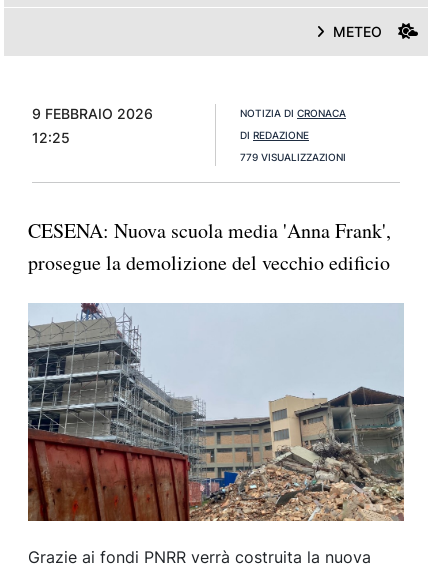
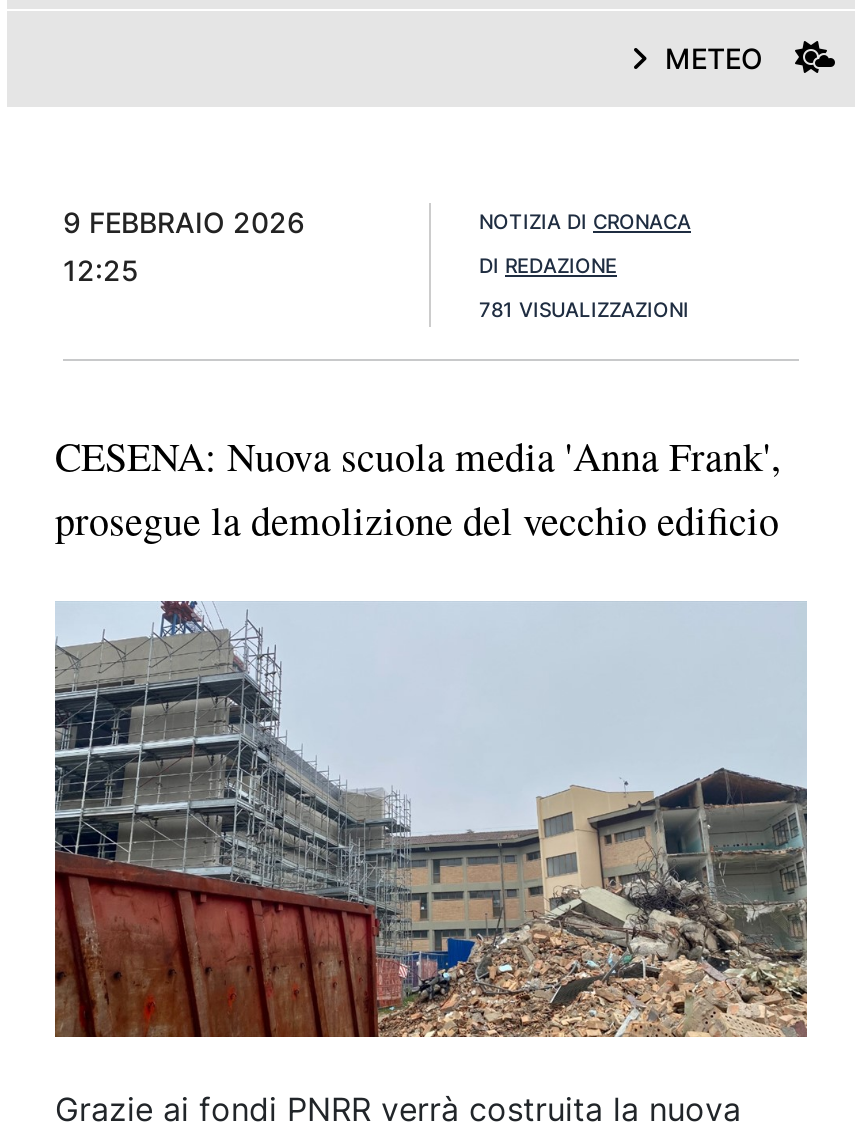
[240,151,346,163] 779 VISUALIZZAZIONI -> [479,297,689,321] 781 VISUALIZZAZIONI

